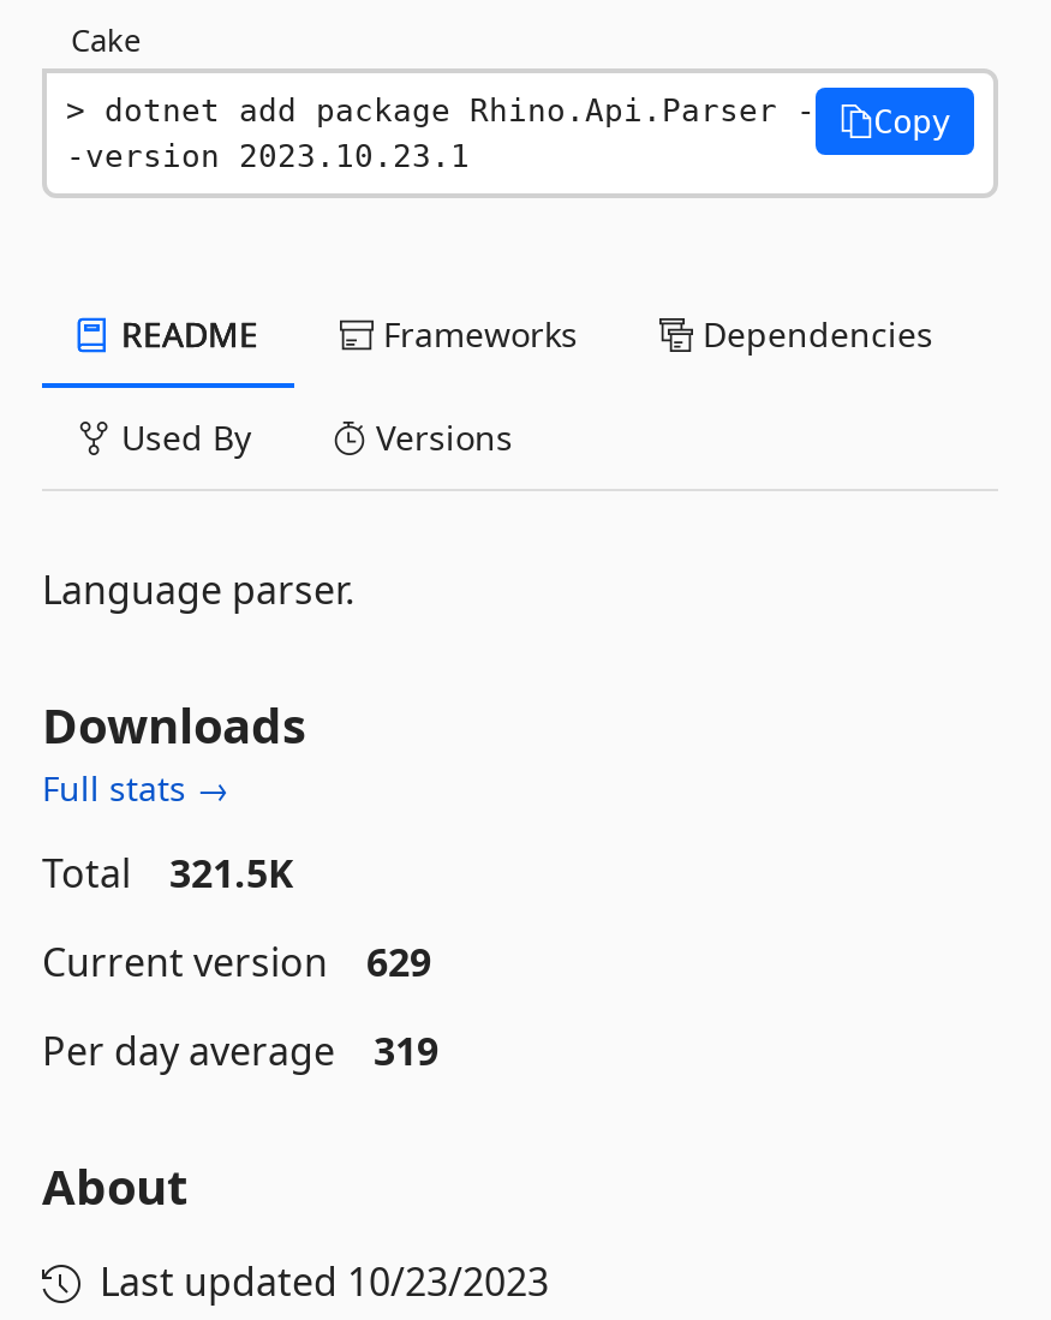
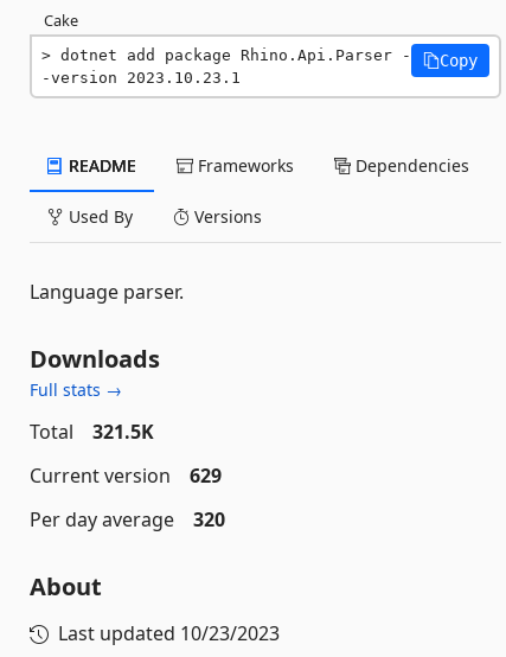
[42,1025,438,1077] Per day average 319 -> [30,506,225,532] Per day average 320

